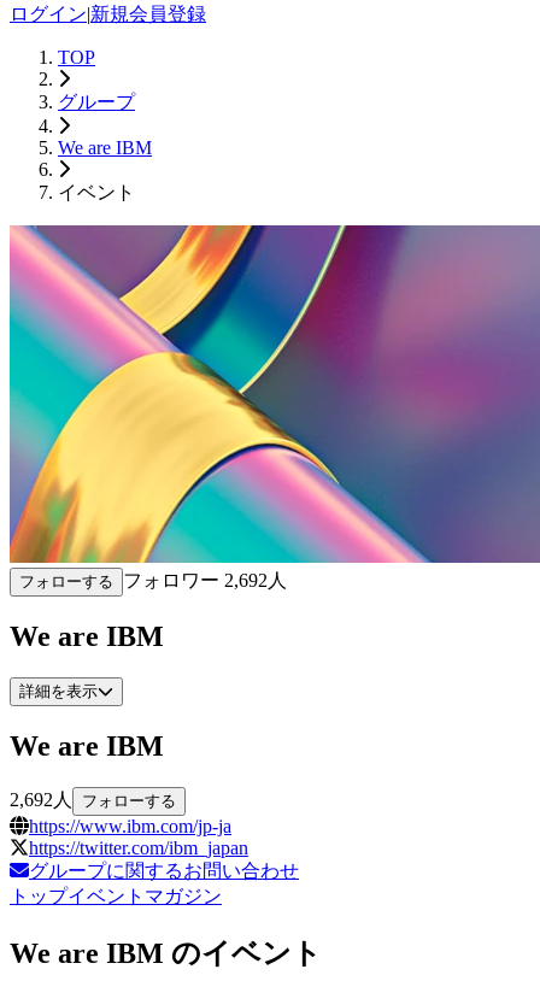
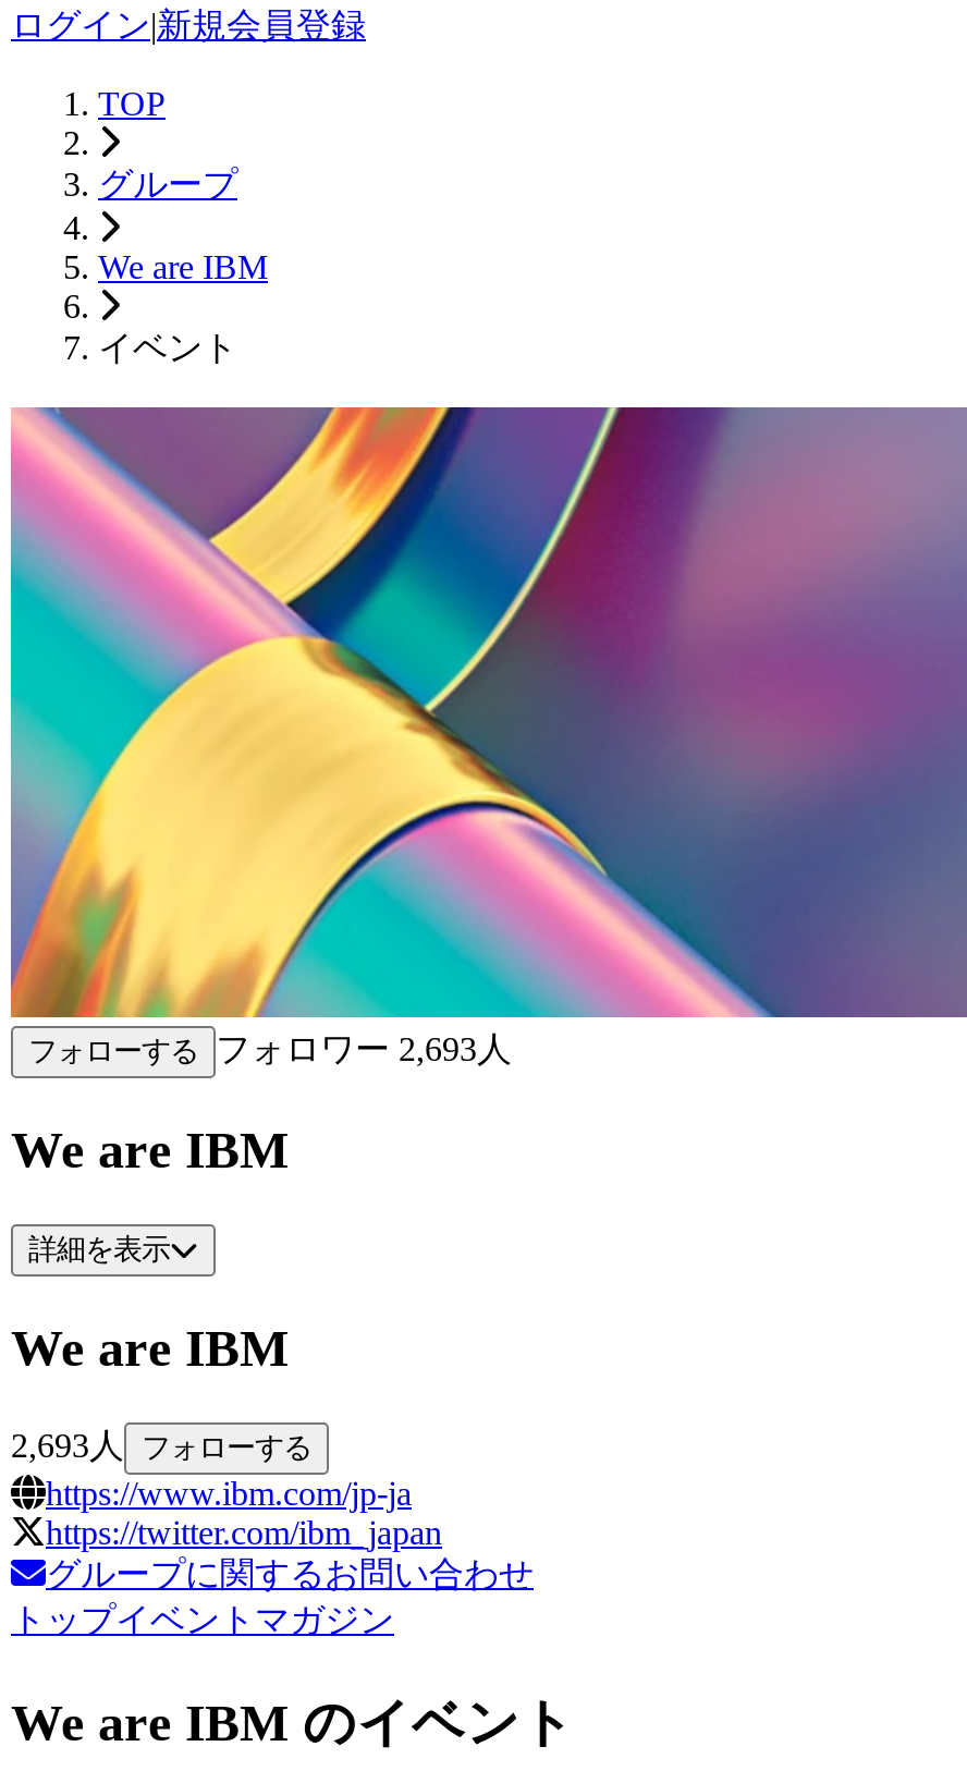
[19,571,287,591] フォローする フォロワー 2,692人 -> [28,1031,512,1068] フォローする フォロワー 2,693人
[10,789,176,810] 2,692人 フォローする -> [11,1427,311,1464] 2,693人 フォローする

